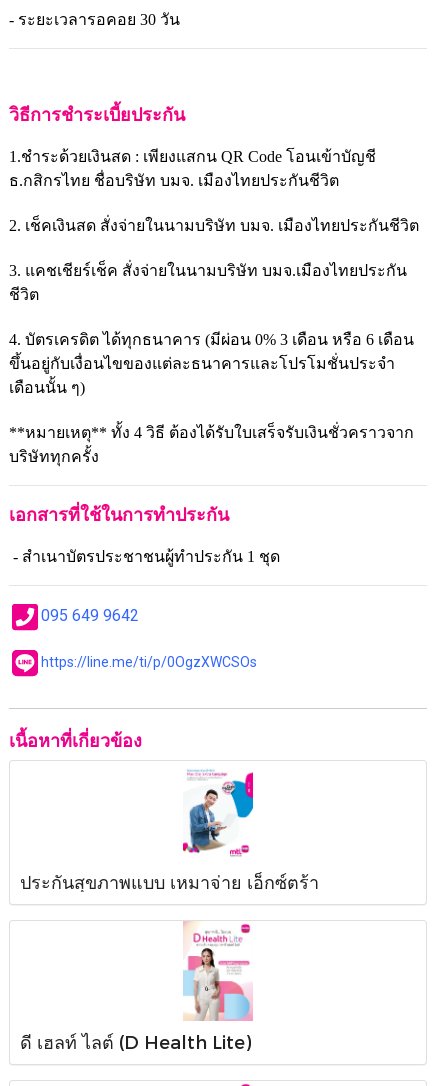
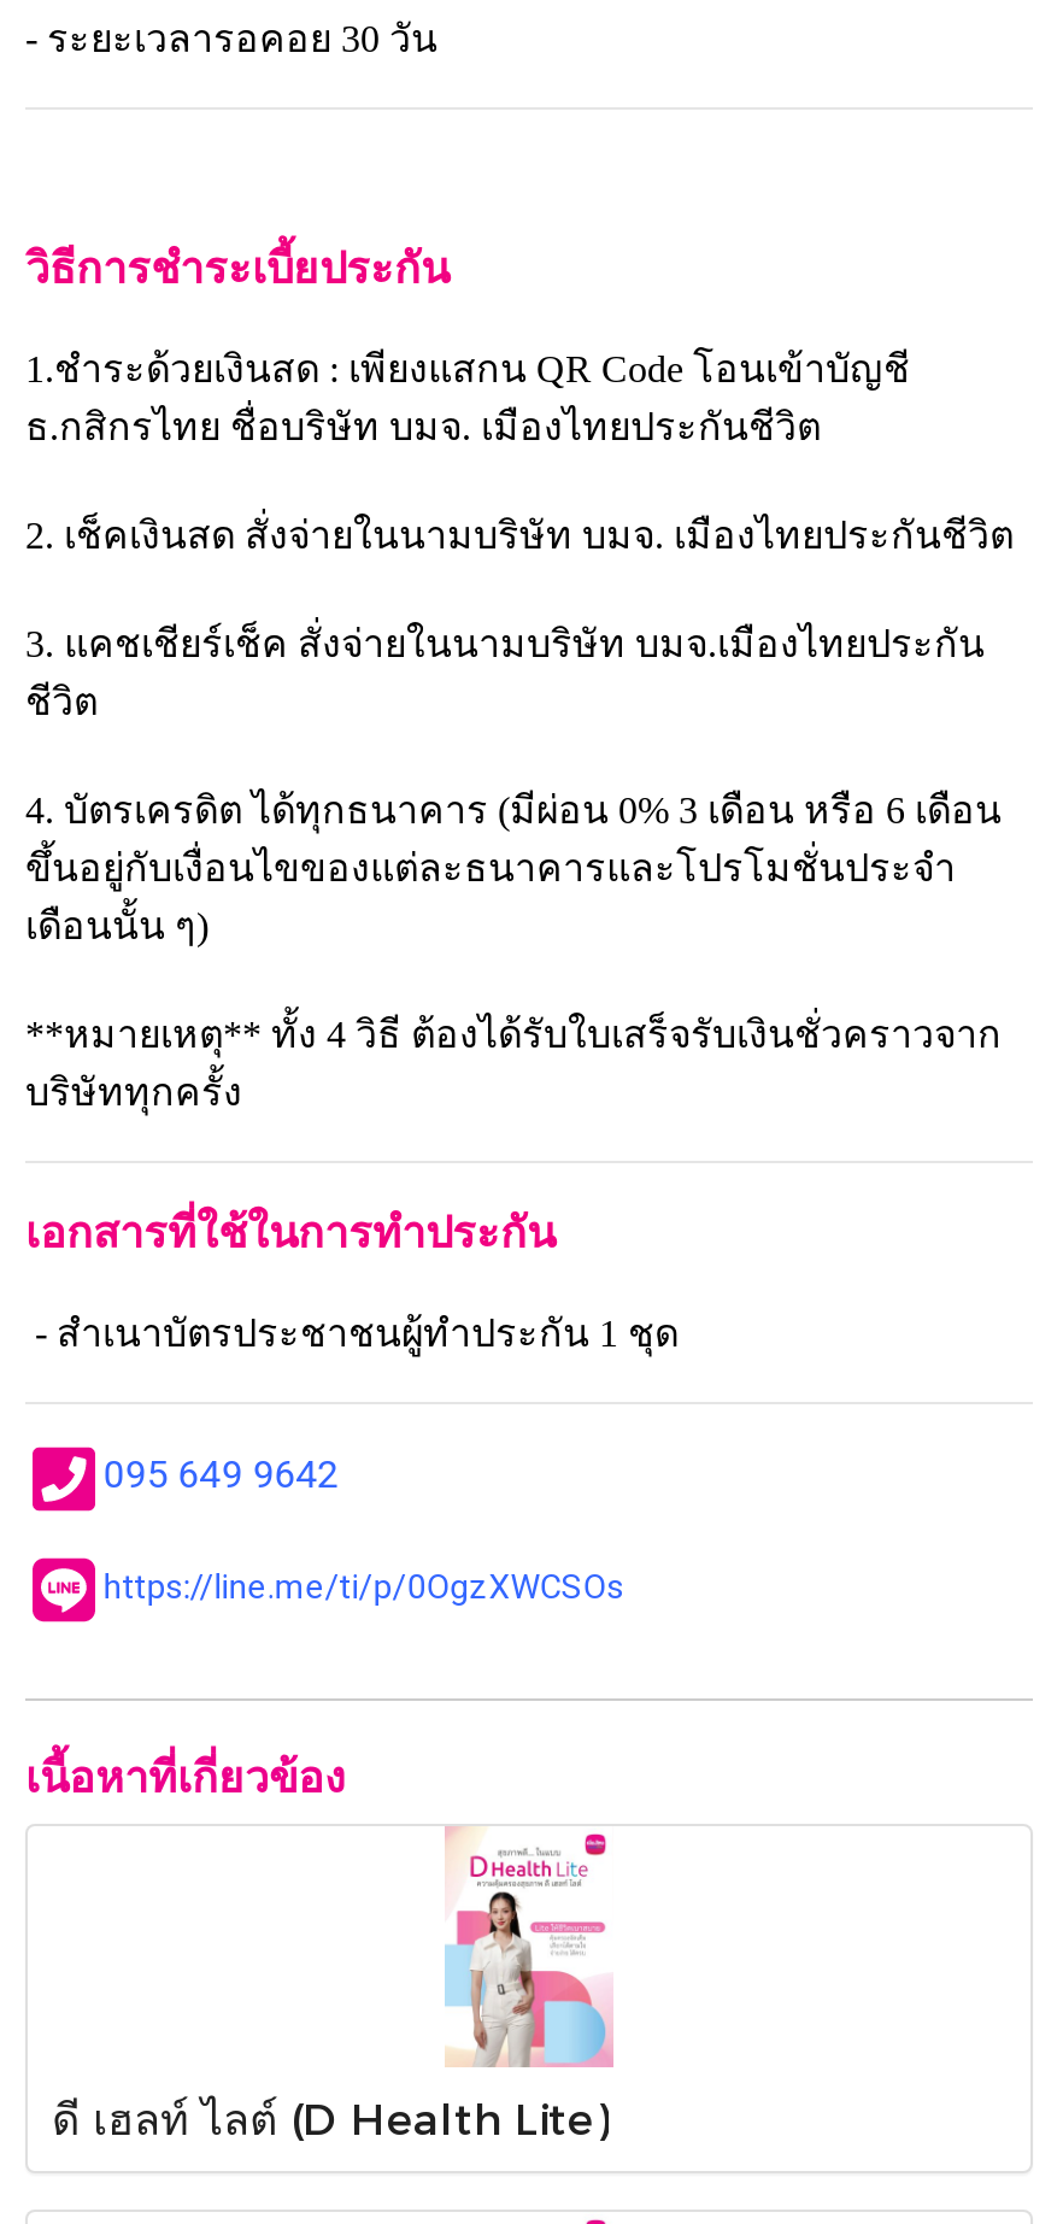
[20,769,319,891] [image] | ประกันสุขภาพแบบ เหมาจ่าย เอ็กซ์ตร้า -> none

